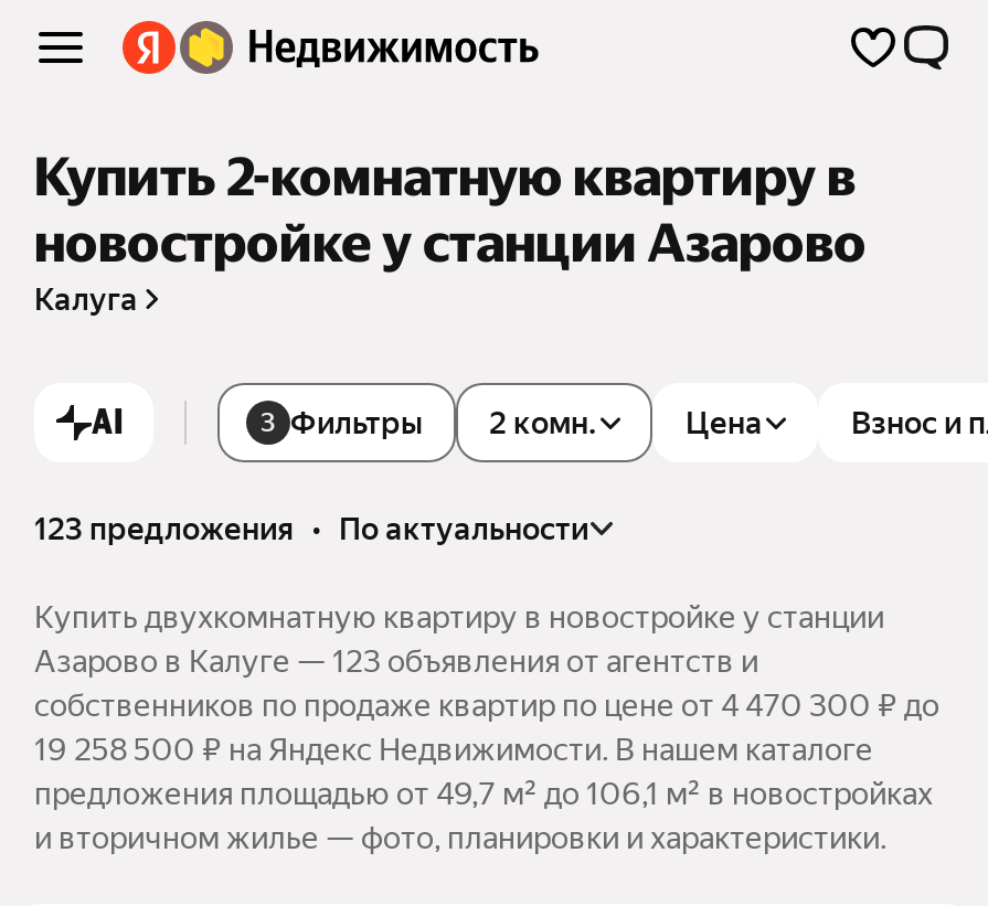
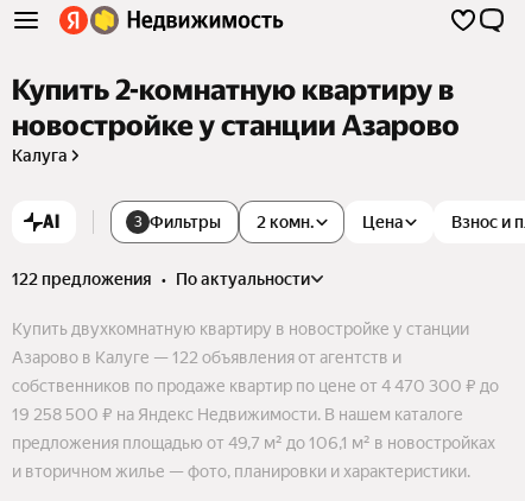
[34,510,588,546] 123 предложения • по актуальности -> [12,269,310,288] 122 предложения • по актуальности
[34,643,758,678] Азарово в Калуге — 123 объявления от агентств и -> [12,348,401,367] Азарово в Калуге — 122 объявления от агентств и

